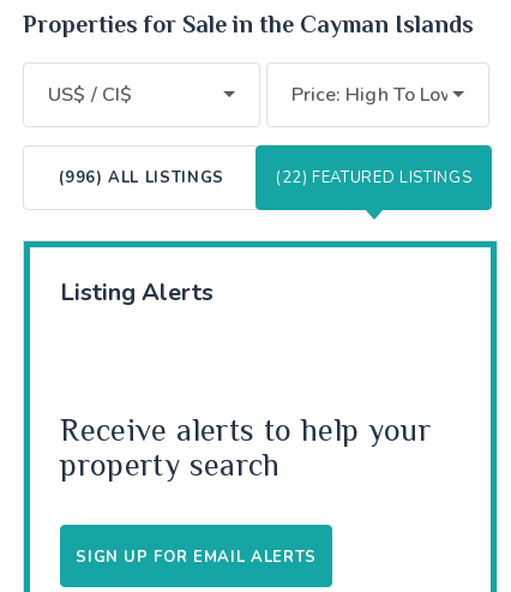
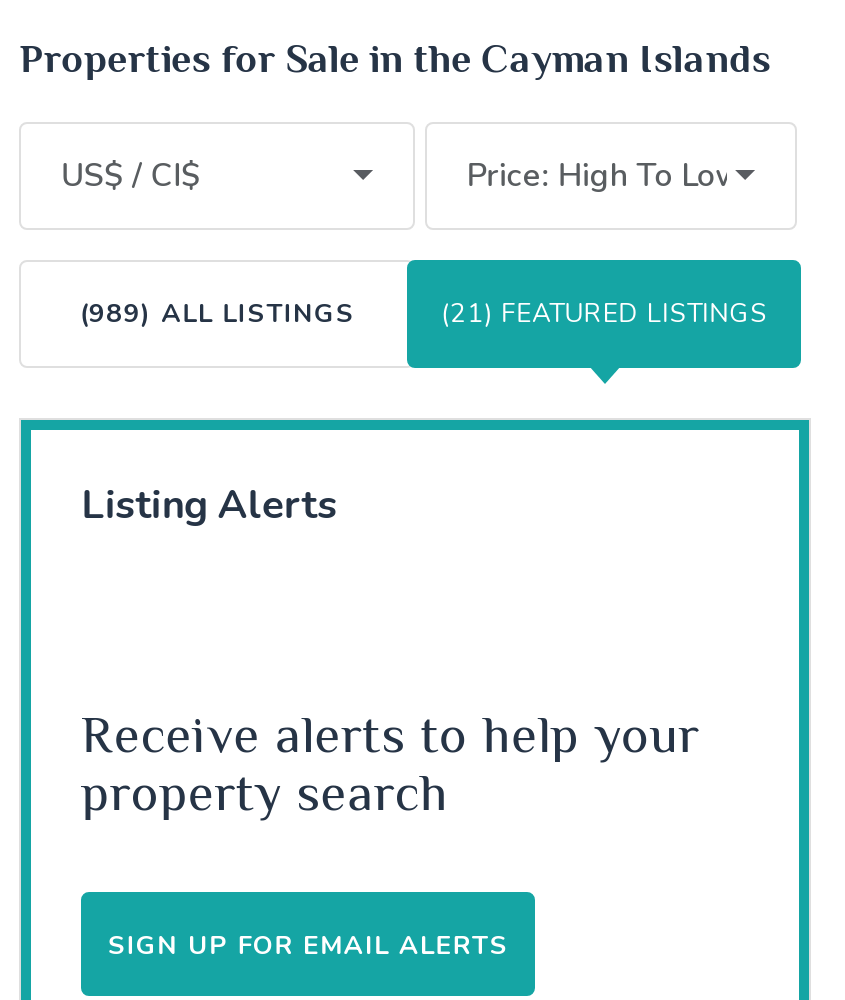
[59,166,224,188] (996) ALL LISTINGS -> [79,295,355,331] (989) ALL LISTINGS
[276,166,472,188] (22) FEATURED LISTINGS -> [441,295,767,331] (21) FEATURED LISTINGS

